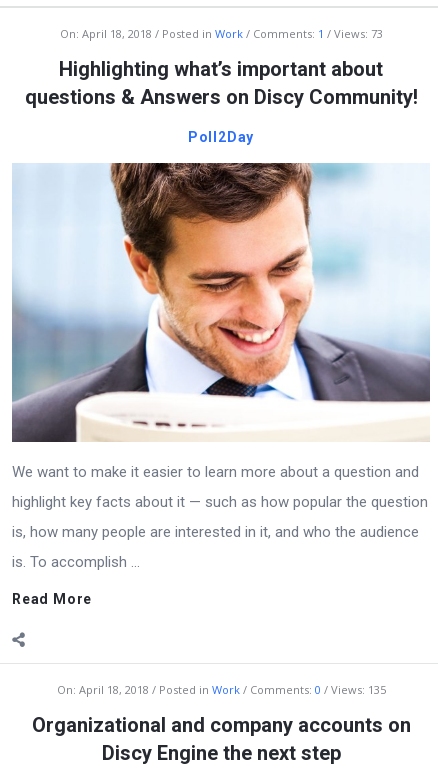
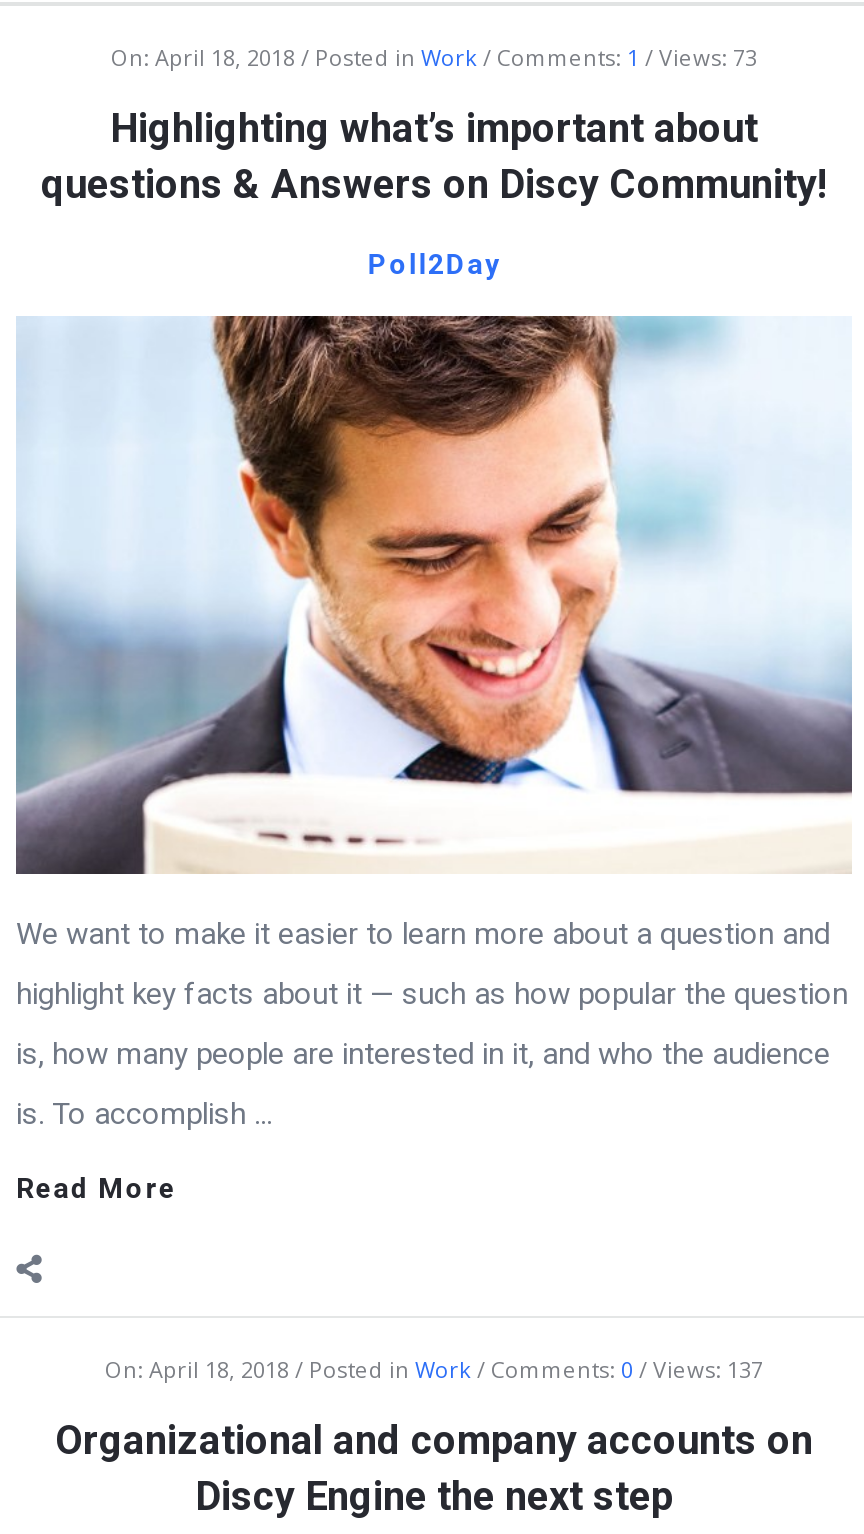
[249,682,385,697] Comments: 0 Views: 135 -> [491,1354,763,1384] Comments: 0 Views: 137

